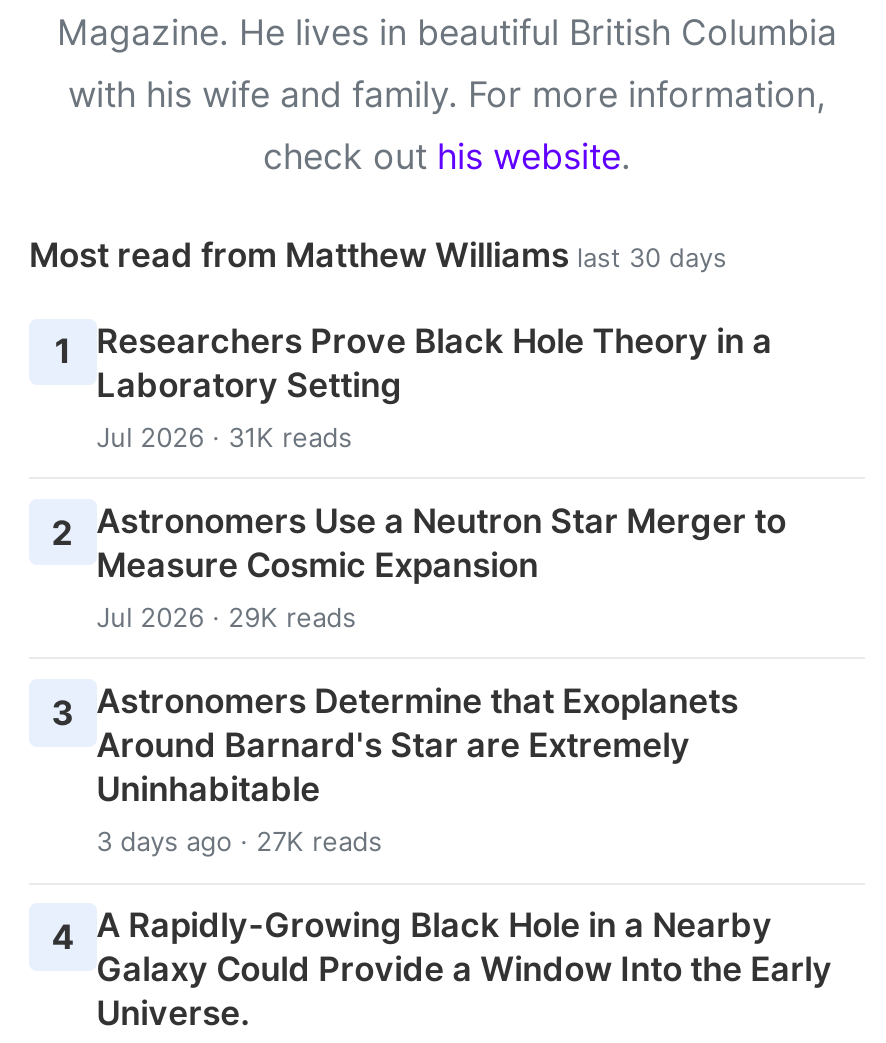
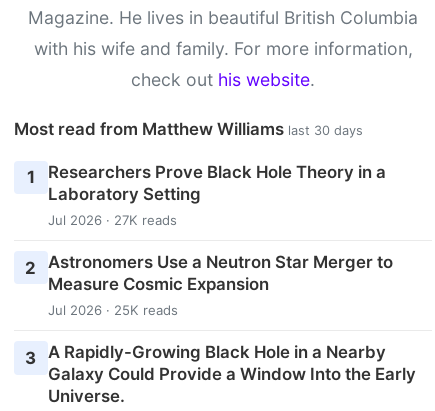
[96,420,352,452] Jul 2026 · 31K reads -> [48,212,177,228] Jul 2026 · 27K reads
[52,601,772,957] Jul 2026 · 29K reads | 3 Astronomers Determine that Exoplanets | Around Barnard's Star are Extremely | Uninhabitable | 3 days ago · 27K reads | 4 A Rapidly-Growing Black Hole in a Nearby -> [25,302,386,368] Jul 2026 · 25K reads | 3 A Rapidly-Growing Black Hole in a Nearby

